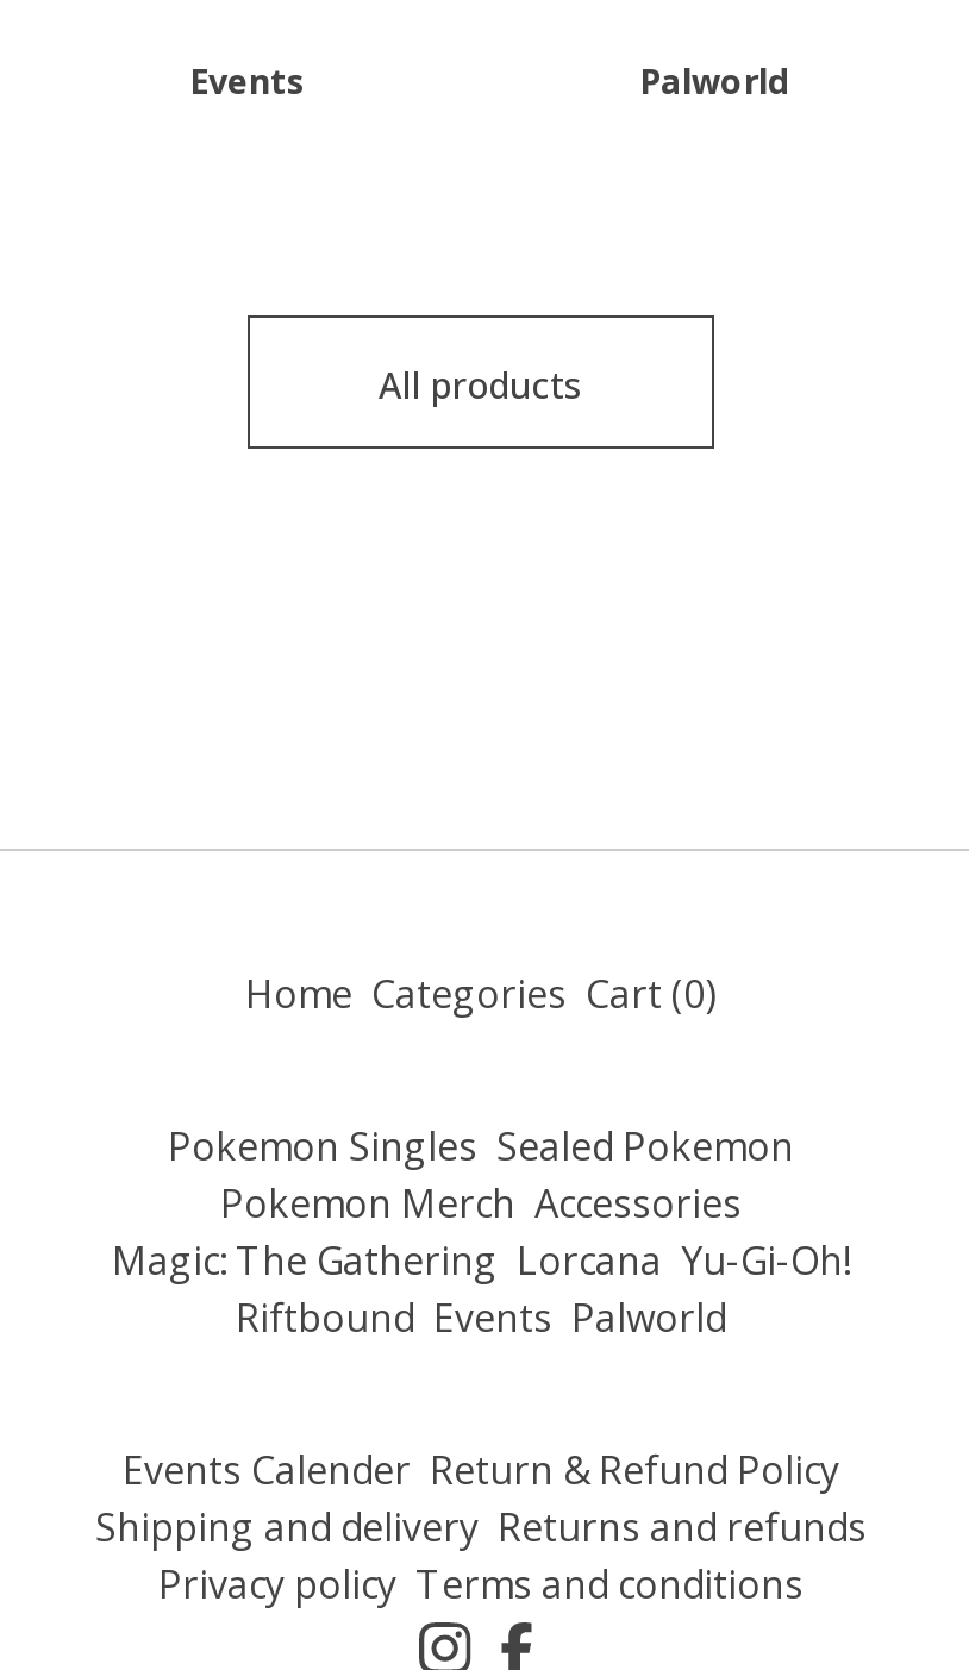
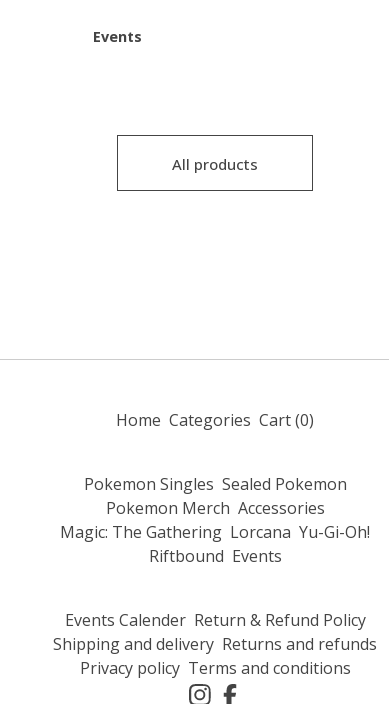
[639,58,789,104] Palworld -> none
[236,1291,726,1344] Riftbound Events Palworld -> [148,545,281,567] Riftbound Events

